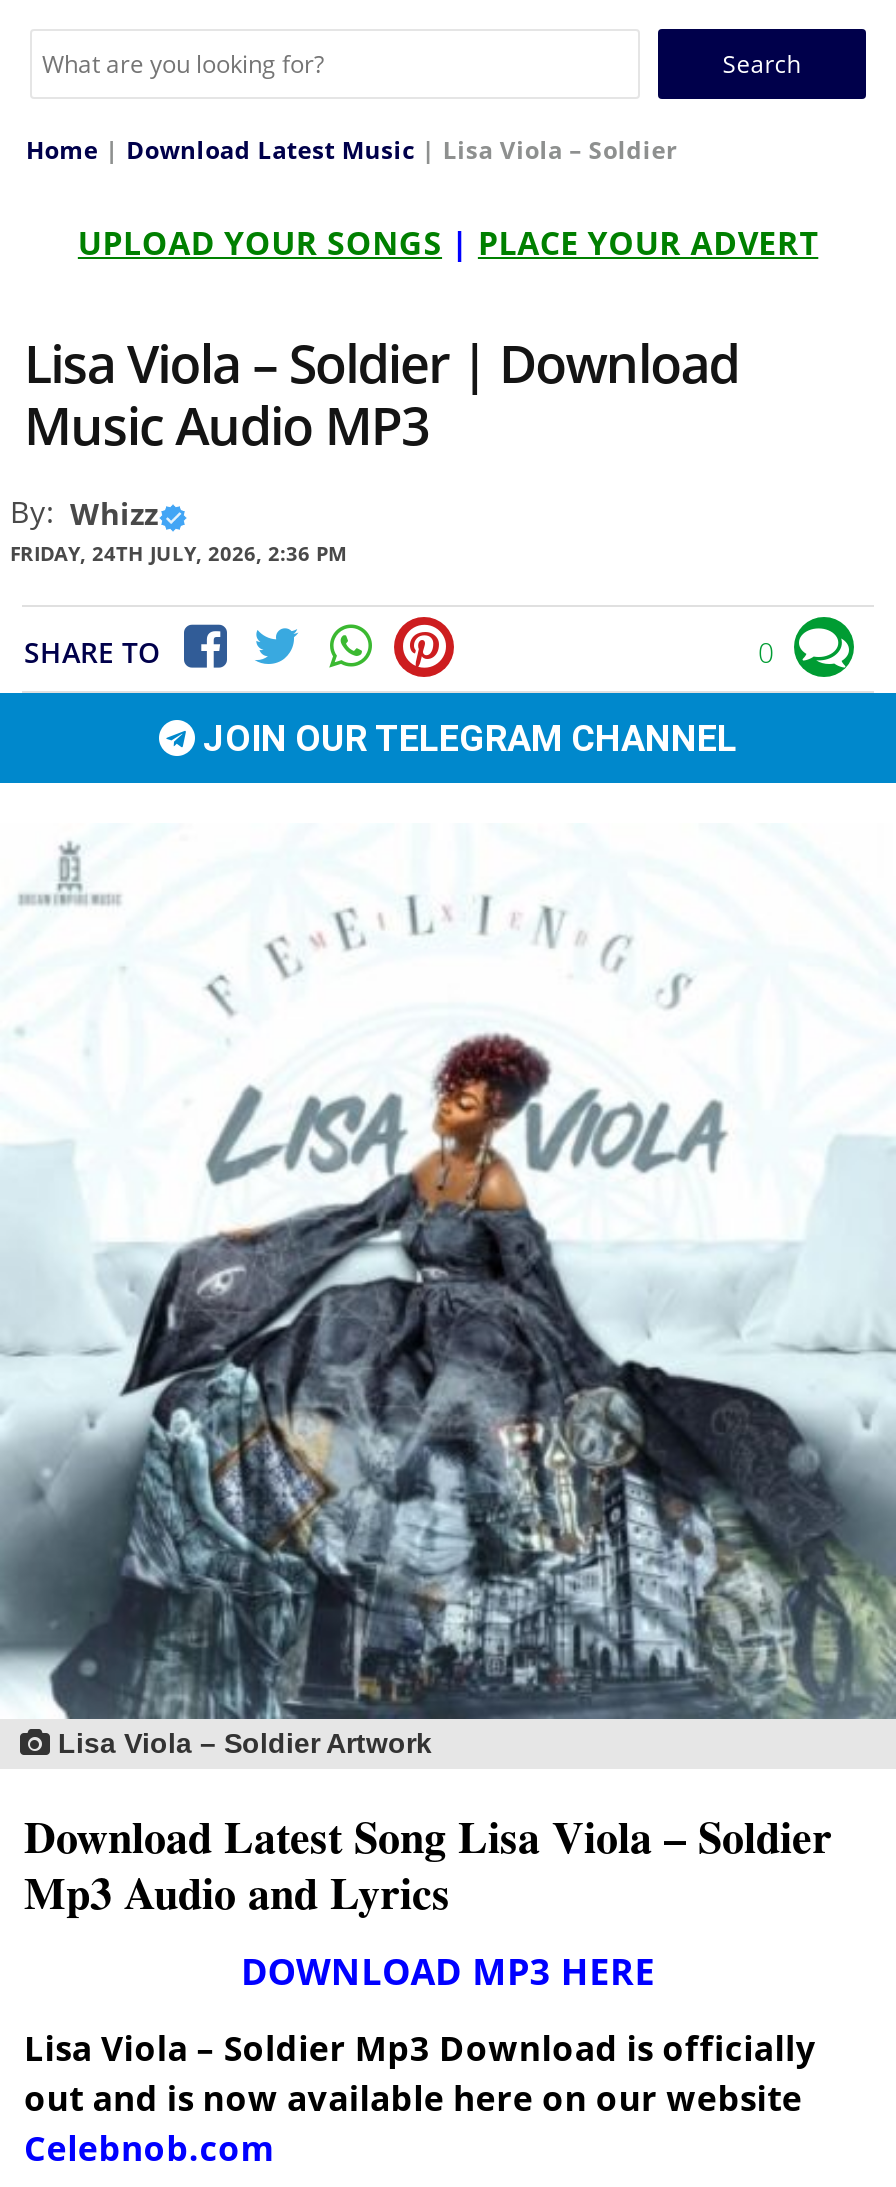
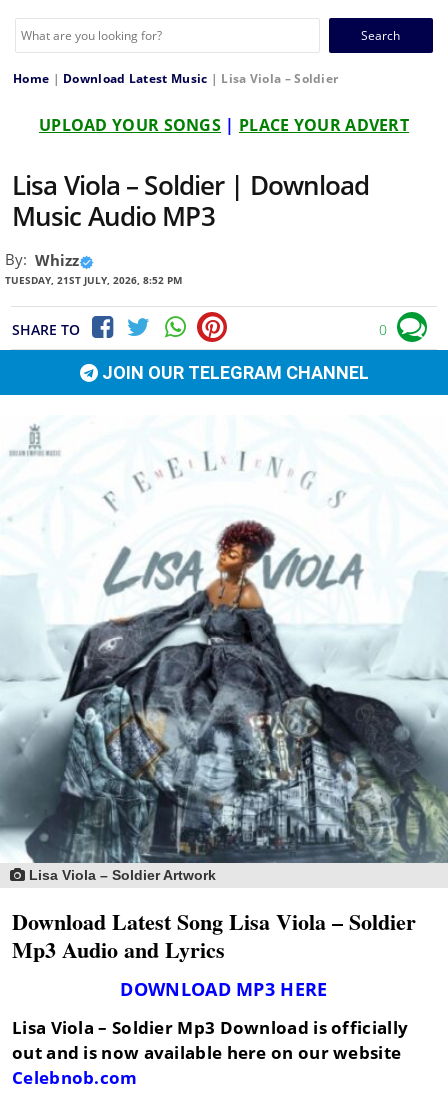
[10,540,346,568] FRIDAY, 24TH JULY, 2026, 2:36 PM -> [5,273,182,287] TUESDAY, 21ST JULY, 2026, 8:52 PM

